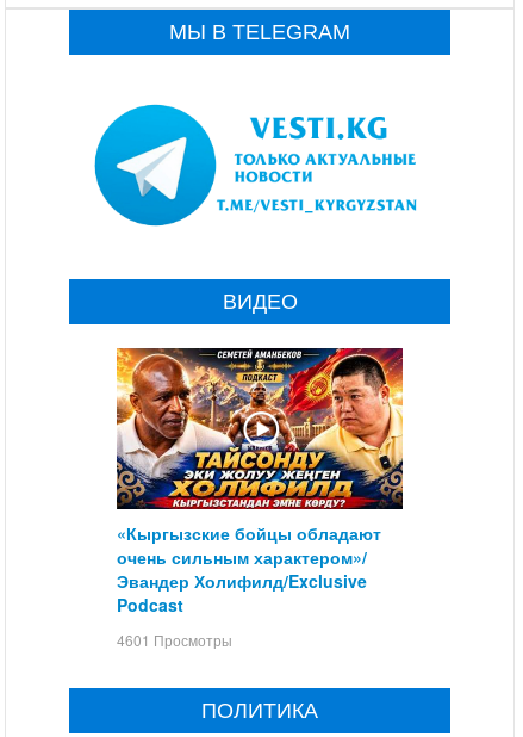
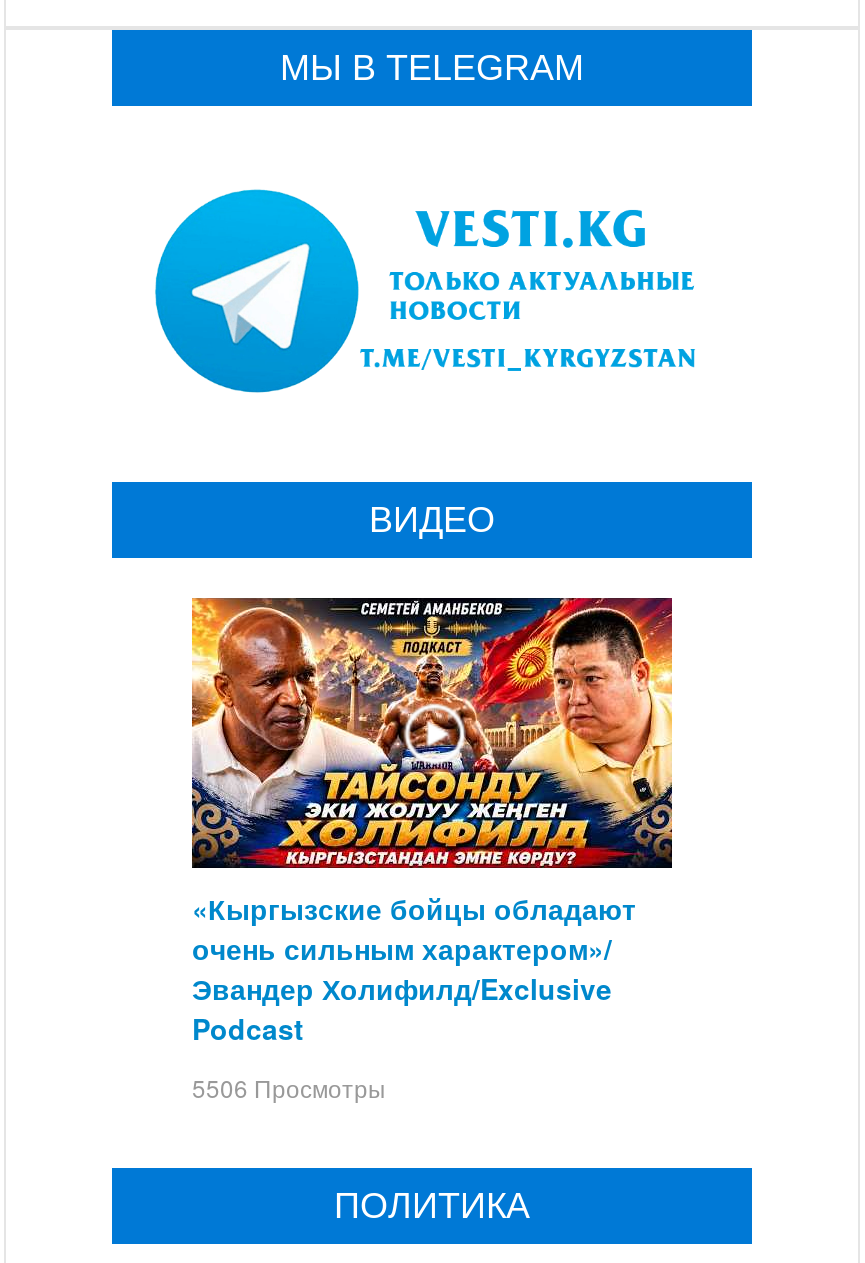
[117,629,232,650] 4601 Просмотры -> [192,1070,386,1104] 5506 Просмотры

